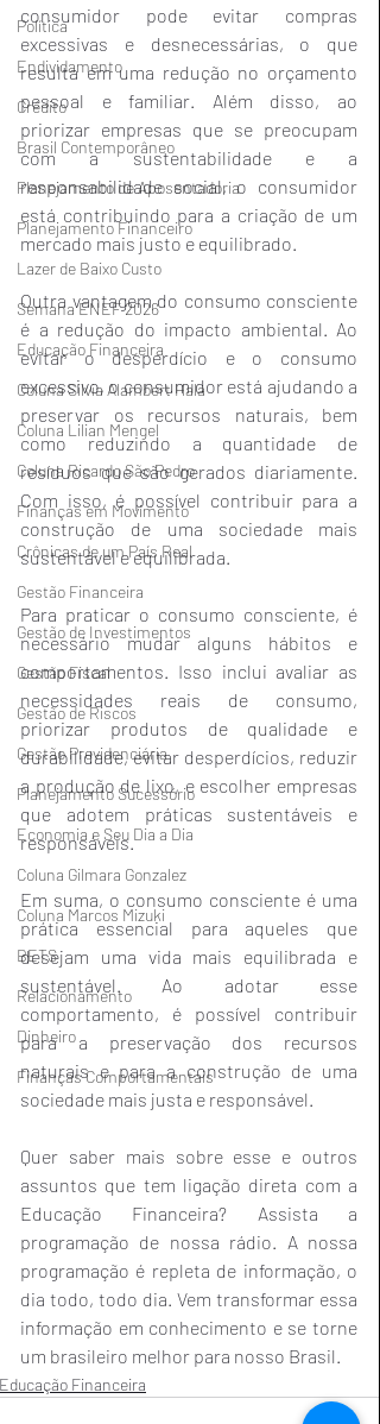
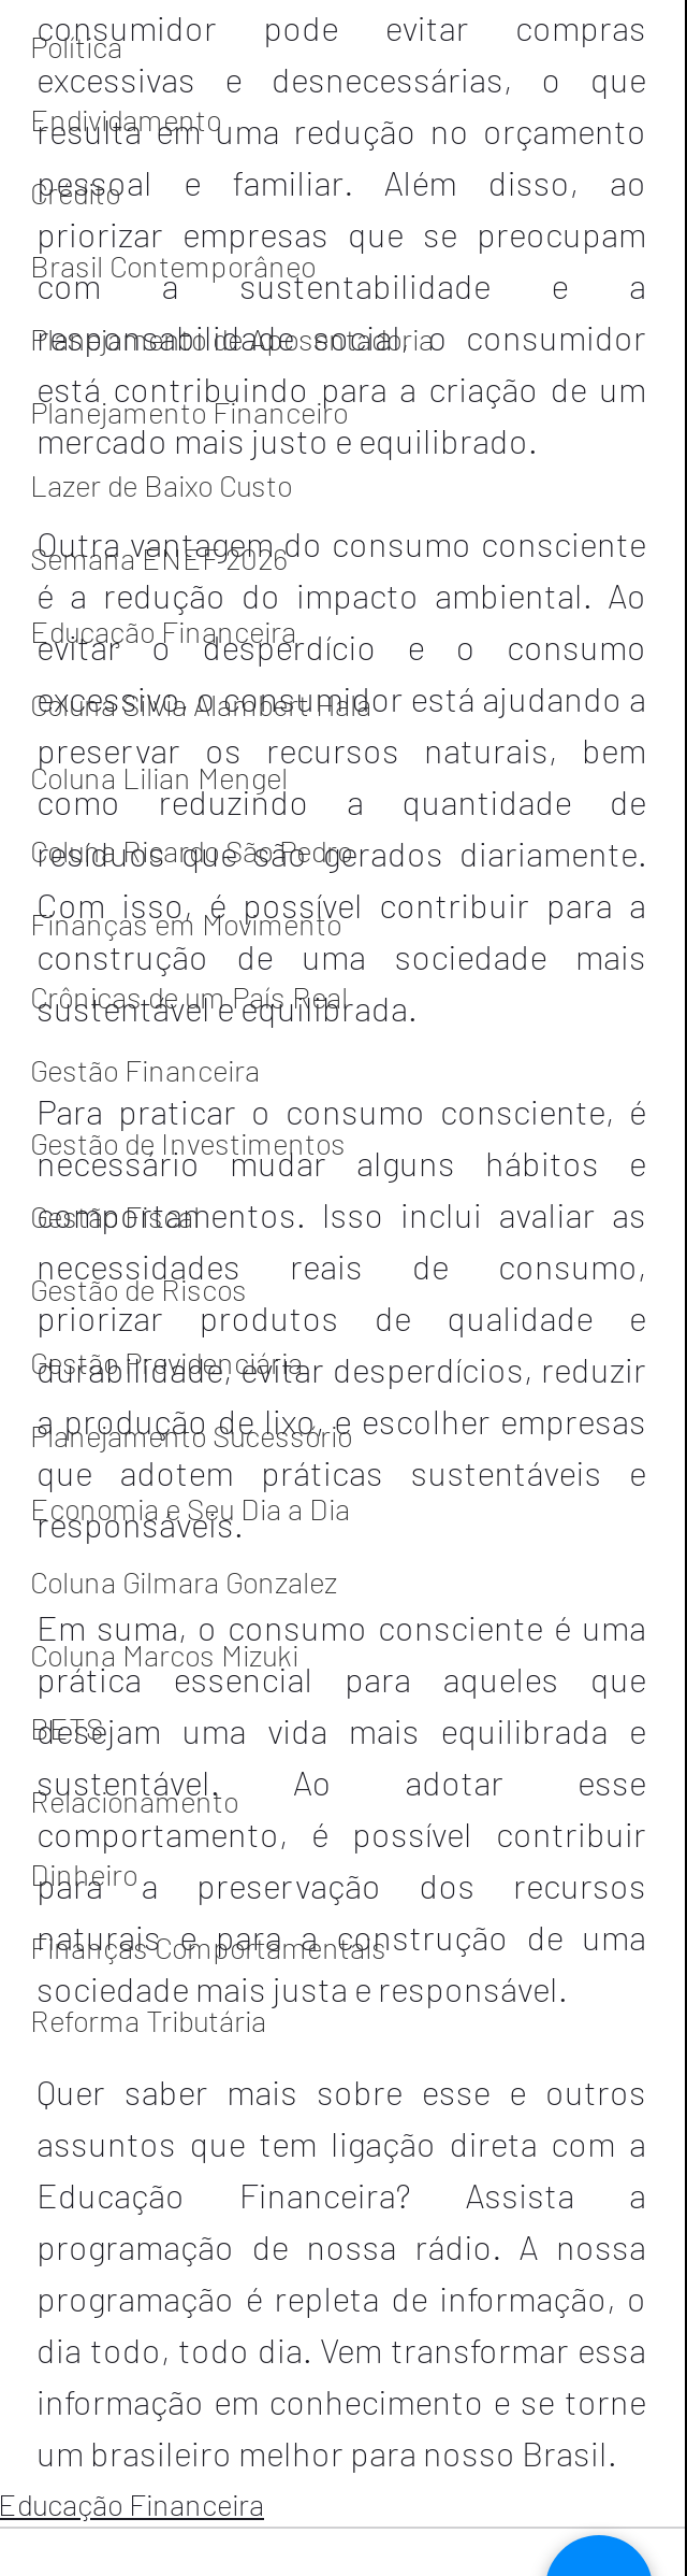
none -> [30,2002,266,2038] Reforma Tributária

